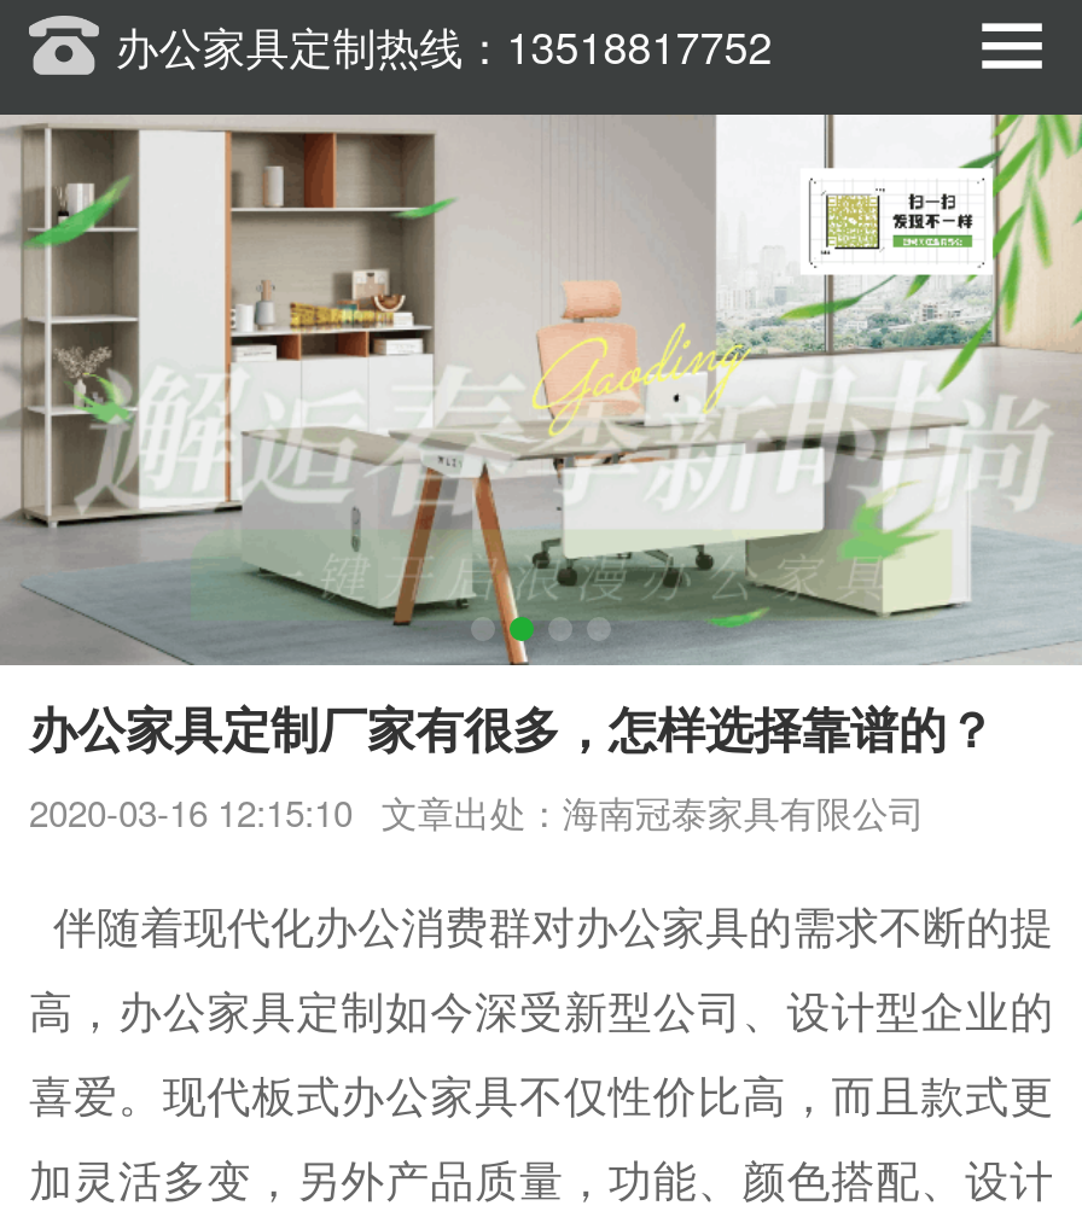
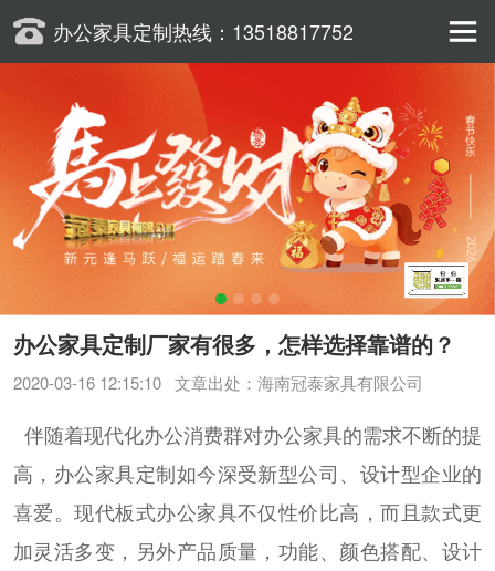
[7,112,1075,668] [image] -> [3,62,492,316] [image]

